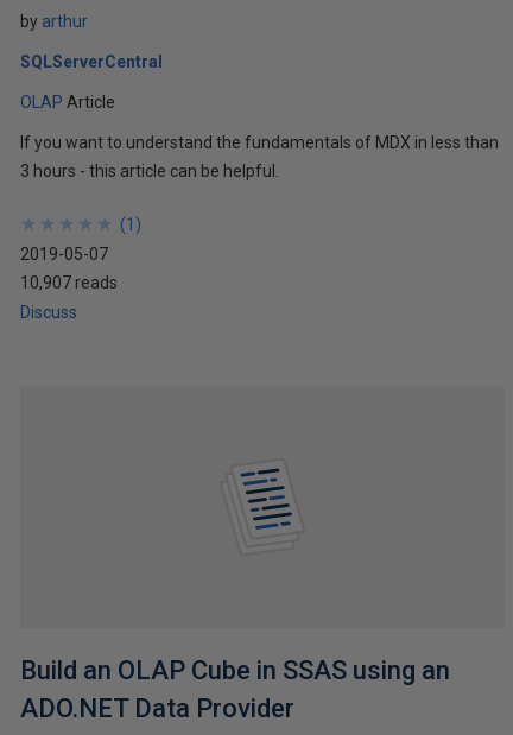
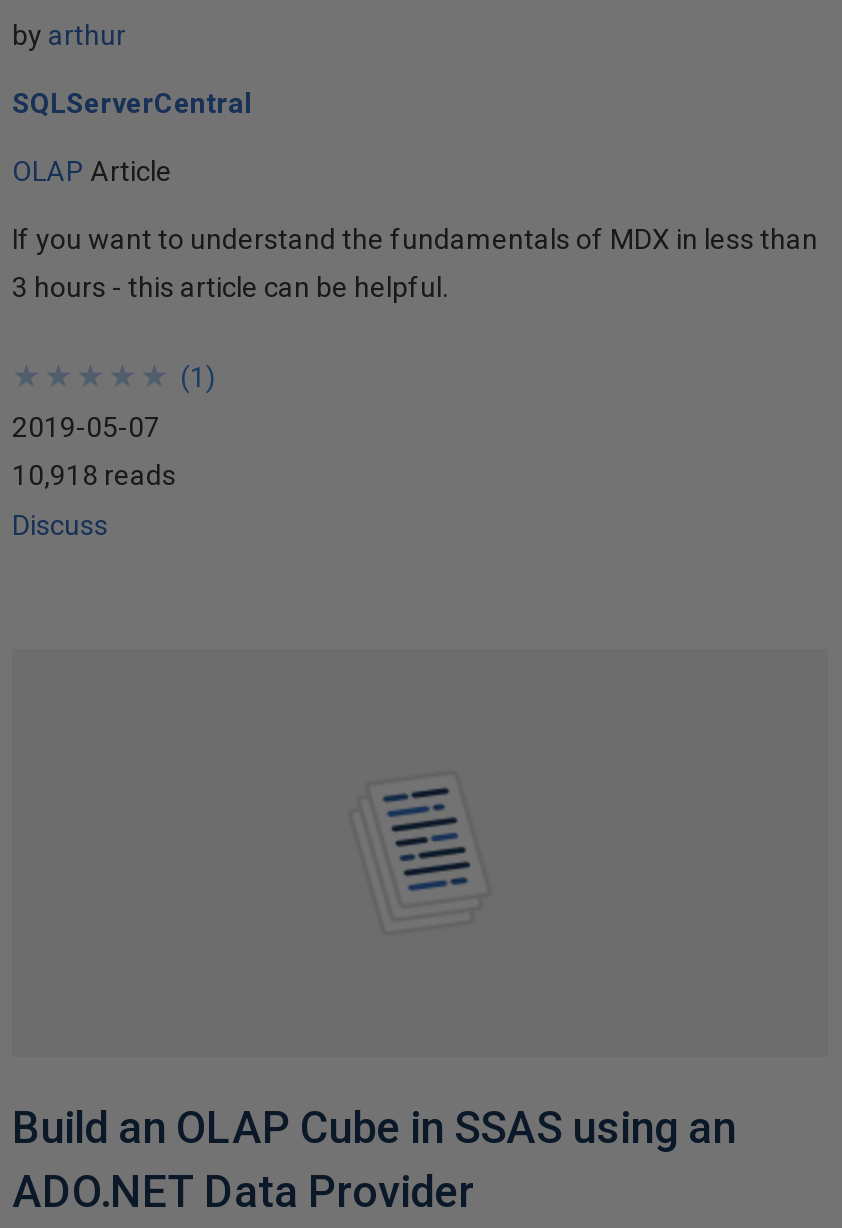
[20,273,118,292] 10,907 reads -> [12,459,176,491] 10,918 reads

